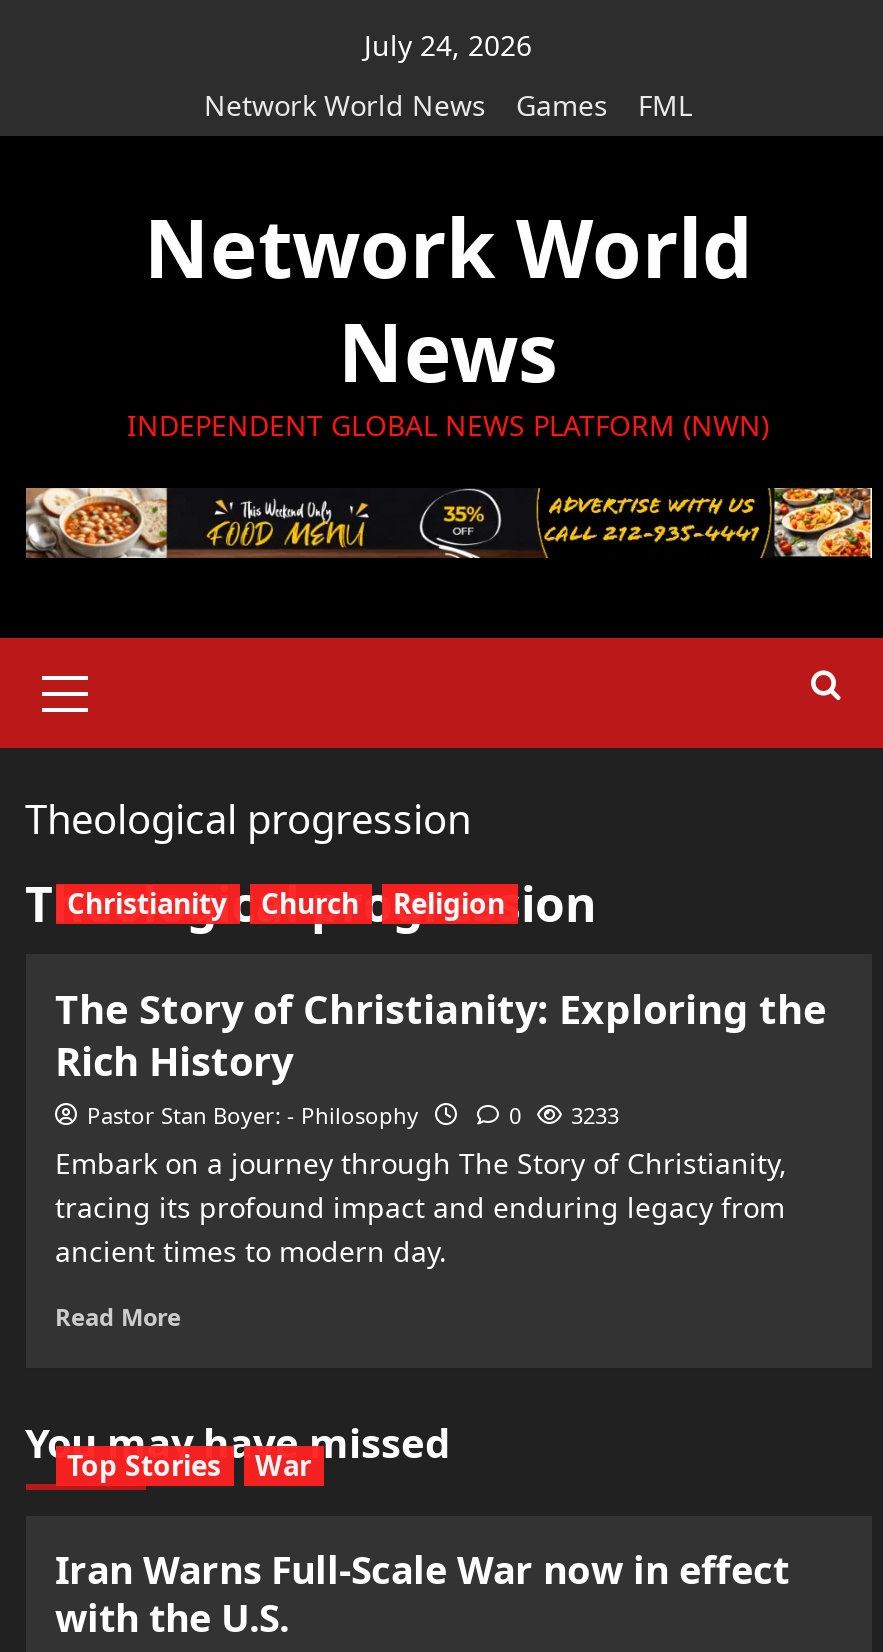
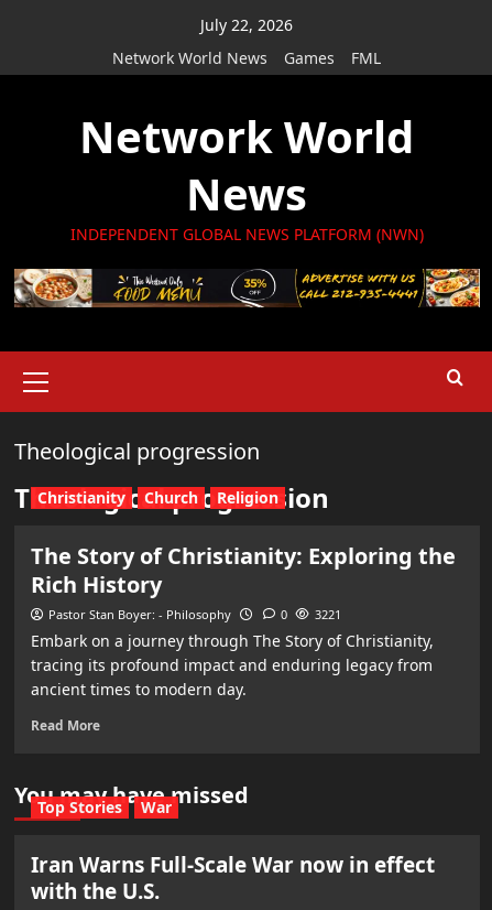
[364,26,532,64] July 24, 2026 -> [200,14,293,35] July 22, 2026
[509,1100,619,1130] 0 3233 -> [280,606,341,622] 0 3221

